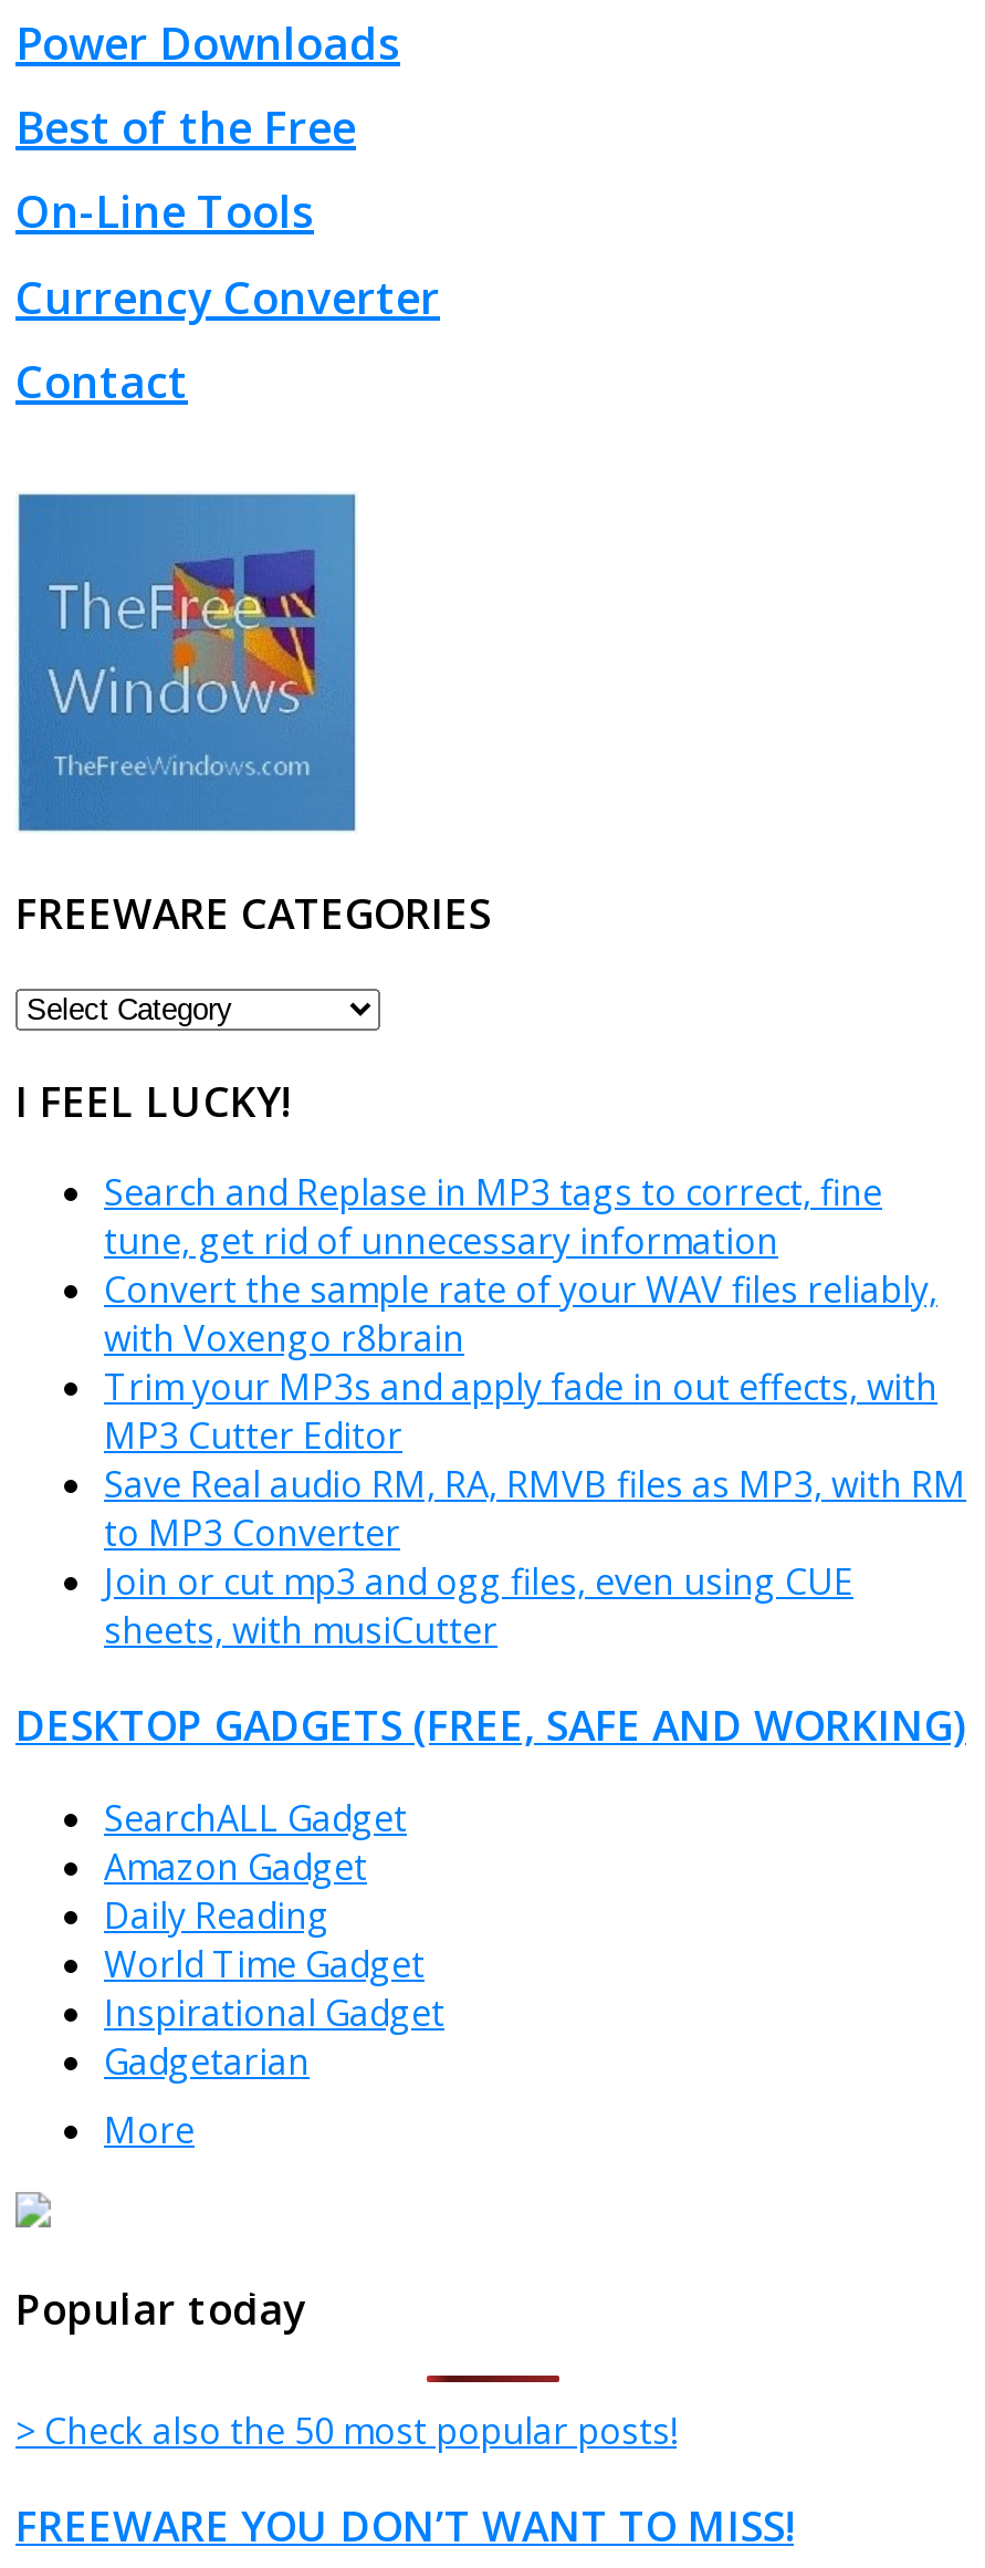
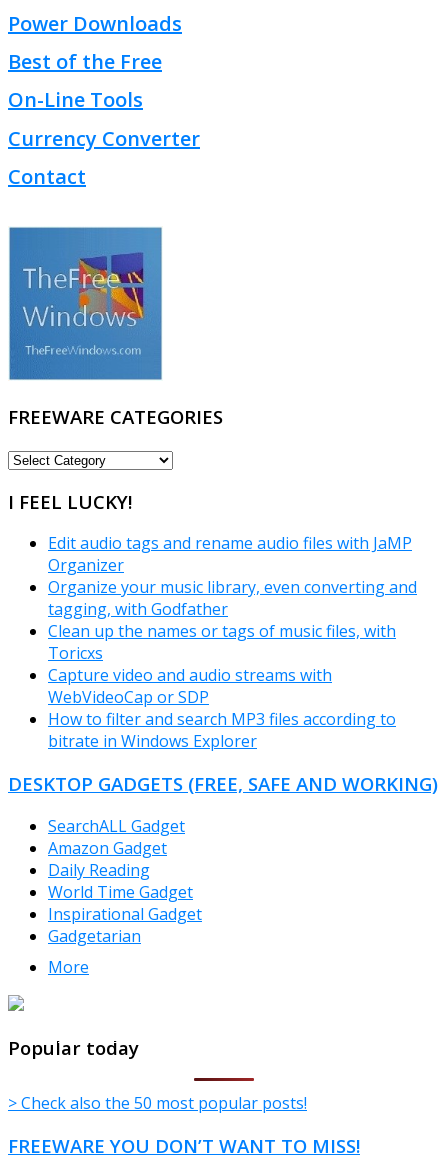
[104,1169,966,1655] Search and Replase in MP3 tags to correct, fine | tune, get rid of unnecessary information | Convert the sample rate of your WAV files reliably, | with Voxengo r8brain | Trim your MP3s and apply fade in out effects, with | MP3 Cutter Editor | Save Real audio RM, RA, RMVB files as MP3, with RM | to MP3 Converter | Join or cut mp3 and ogg files, even using CUE | sheets, with musiCutter -> [48,532,417,752] Edit audio tags and rename audio files with JaMP | Organizer | Organize your music library, even converting and | tagging, with Godfather | Clean up the names or tags of music files, with | Toricxs | Capture video and audio streams with | WebVideoCap or SDP | How to filter and search MP3 files according to | bitrate in Windows Explorer

